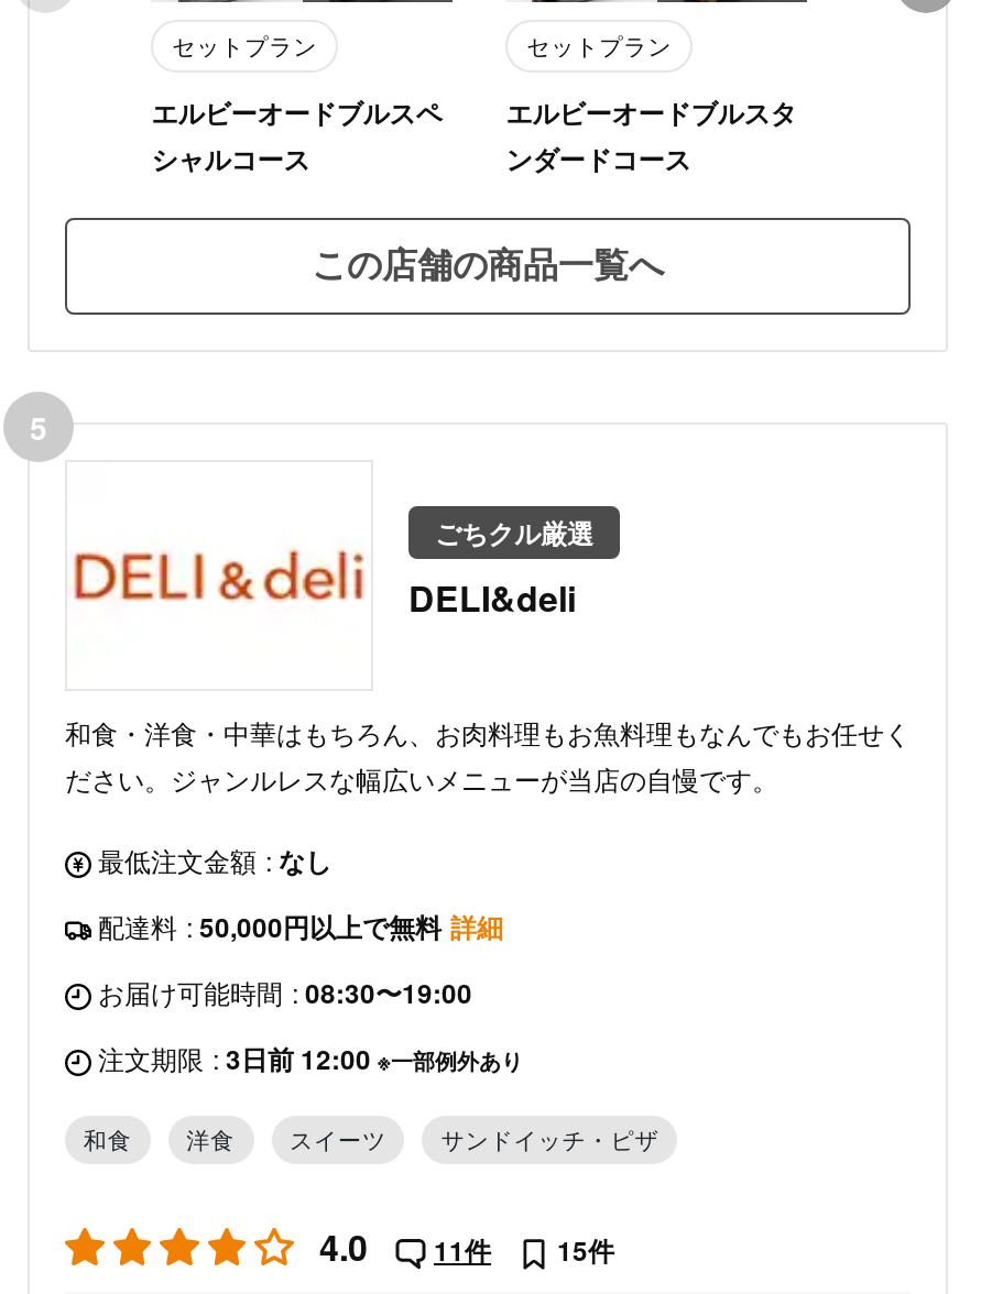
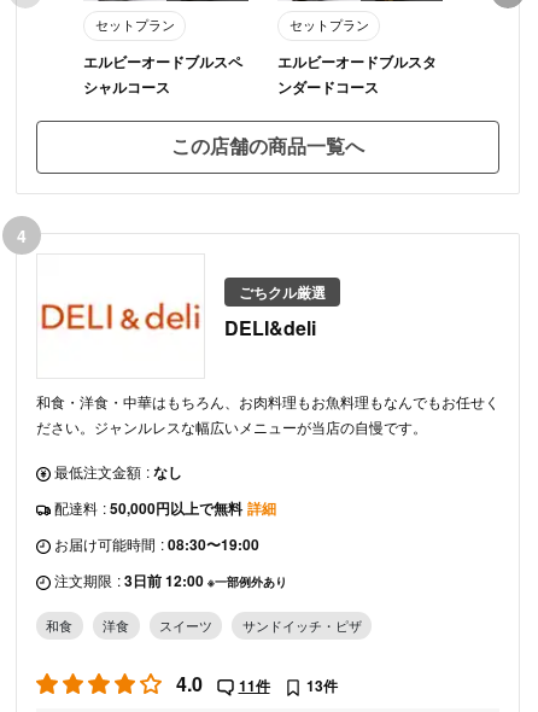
[30,406,47,450] 5 -> [17,223,27,247] 4
[319,1222,614,1273] 4.0 11件 15件 -> [176,670,337,698] 4.0 11件 13件

